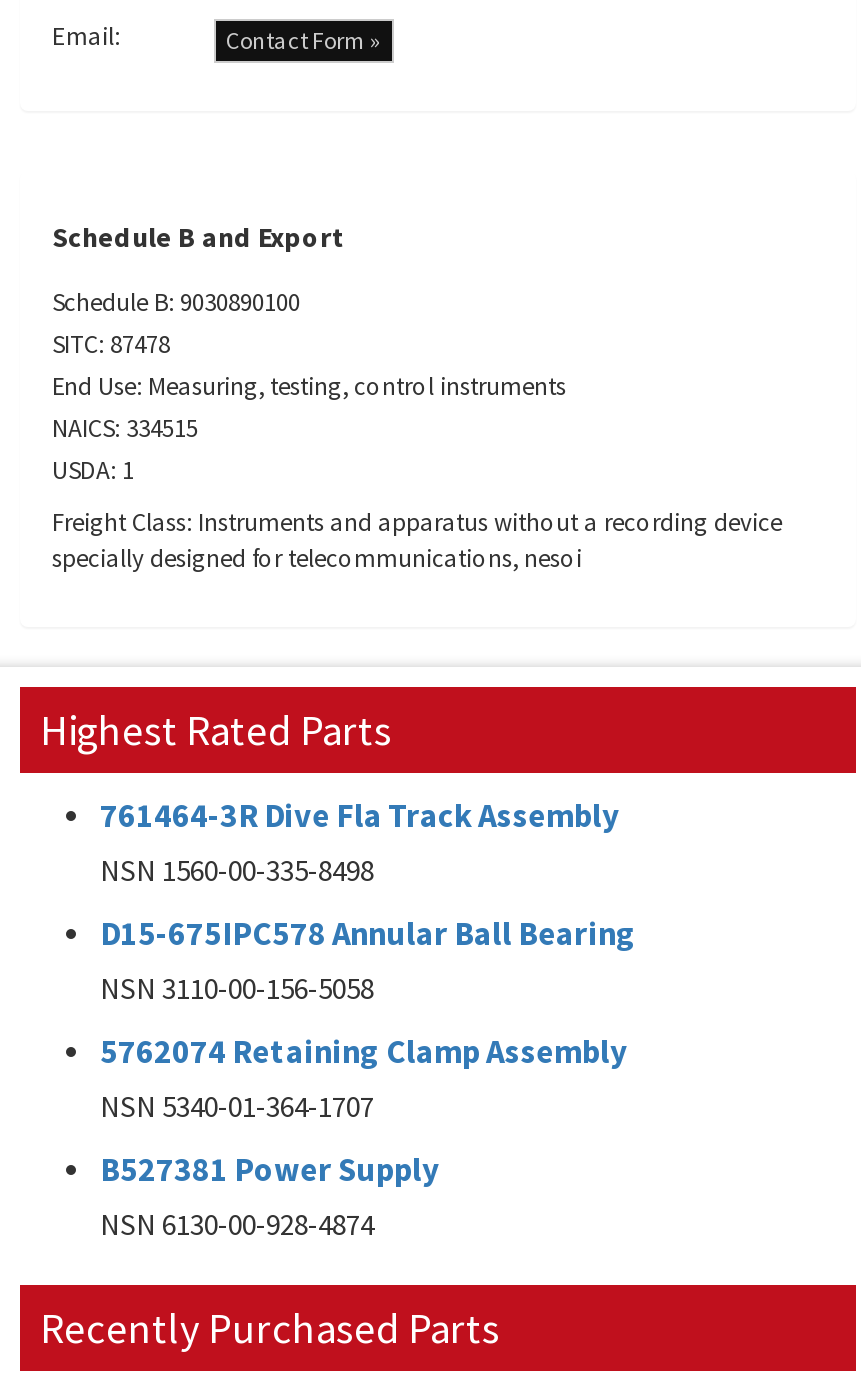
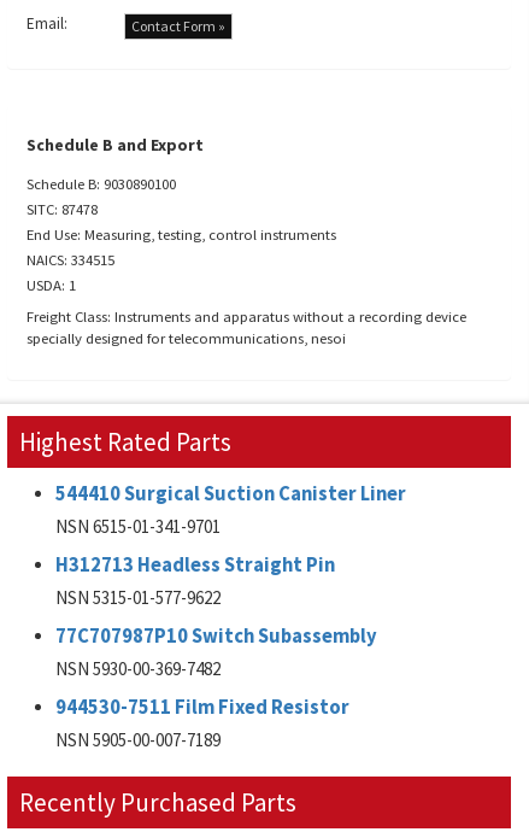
[100,795,620,889] 761464-3R Dive Fla Track Assembly | NSN 1560-00-335-8498 -> [55,481,406,538] 544410 Surgical Suction Canister Liner | NSN 6515-01-341-9701
[100,913,636,1007] D15-675IPC578 Annular Ball Bearing | NSN 3110-00-156-5058 -> [55,552,335,609] H312713 Headless Straight Pin | NSN 5315-01-577-9622
[100,1031,628,1125] 5762074 Retaining Clamp Assembly | NSN 5340-01-364-1707 -> [55,623,377,680] 77C707987P10 Switch Subassembly | NSN 5930-00-369-7482
[100,1149,440,1243] B527381 Power Supply | NSN 6130-00-928-4874 -> [55,695,349,751] 944530-7511 Film Fixed Resistor | NSN 5905-00-007-7189

